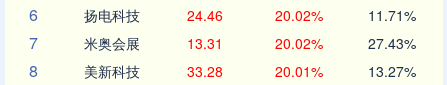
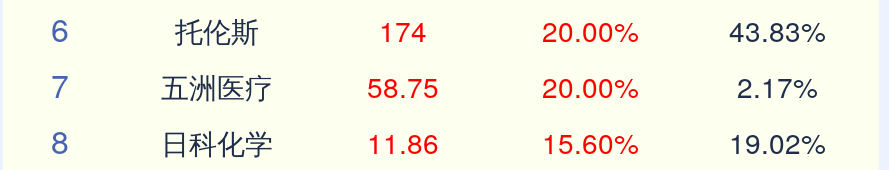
[84,5,416,25] 扬电科技 | 24.46 | 20.02% | 11.71% -> [175,11,825,51] 托伦斯 | 174 | 20.00% | 43.83%
[84,33,416,53] 米奥会展 | 13.31 | 20.02% | 27.43% -> [161,67,817,107] 五洲医疗 | 58.75 | 20.00% | 2.17%
[84,61,416,81] 美新科技 | 33.28 | 20.01% | 13.27% -> [161,123,825,163] 日科化学 | 11.86 | 15.60% | 19.02%

